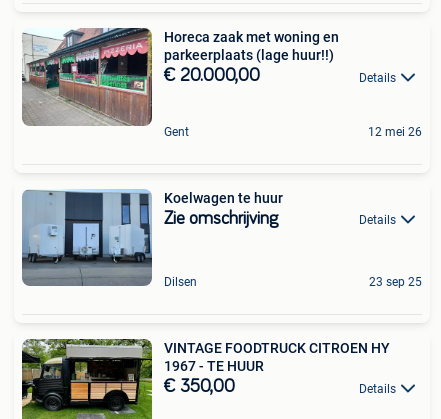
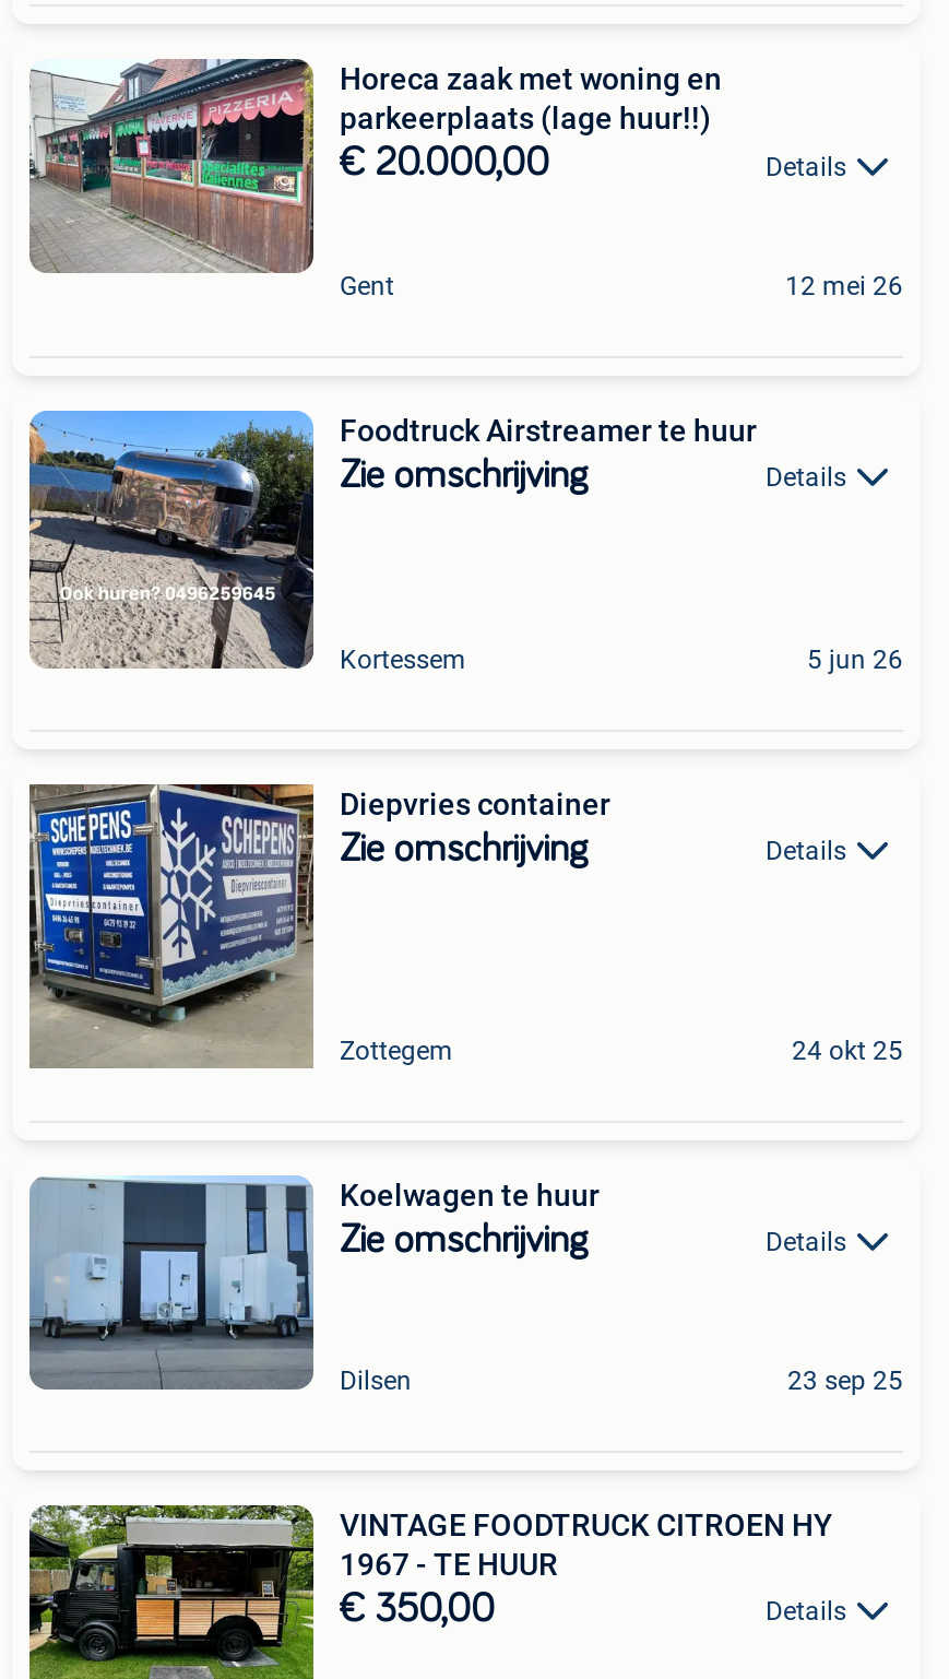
none -> [27,411,846,671] [image] | Foodtruck Airstreamer te huur | Zie omschrijving | Details
none -> [27,782,846,1068] [image] | Diepvries container | Zie omschrijving | Details
none -> [340,645,903,675] Kortessem | 5 jun 26
none -> [340,1036,903,1066] Zottegem | 24 okt 25

